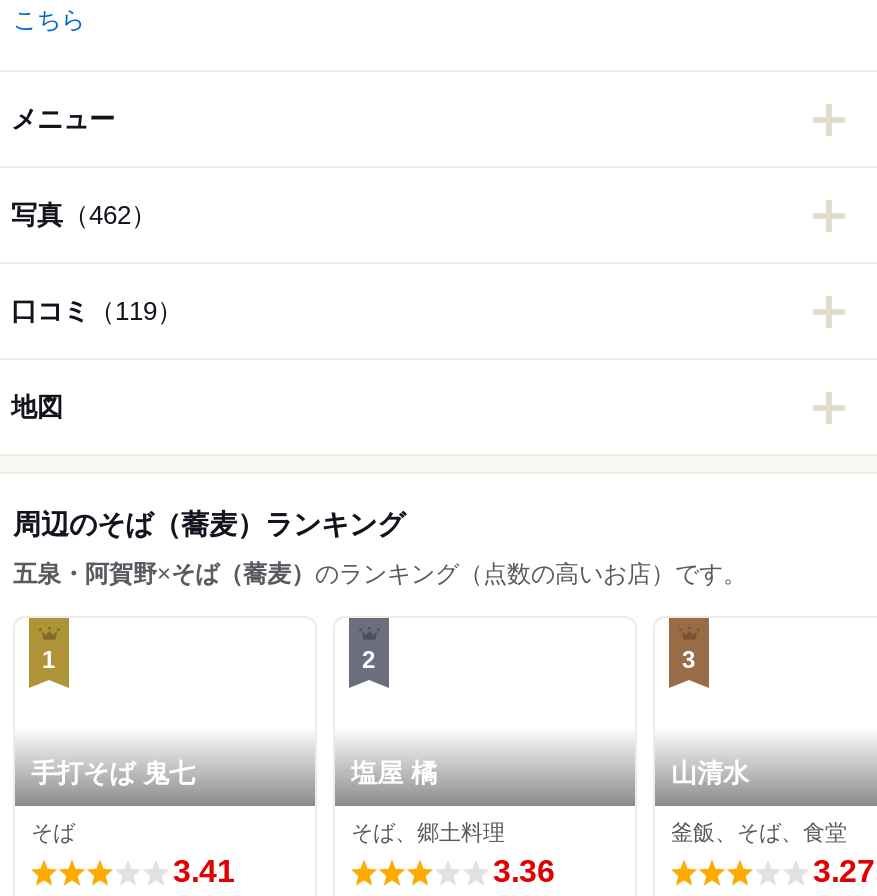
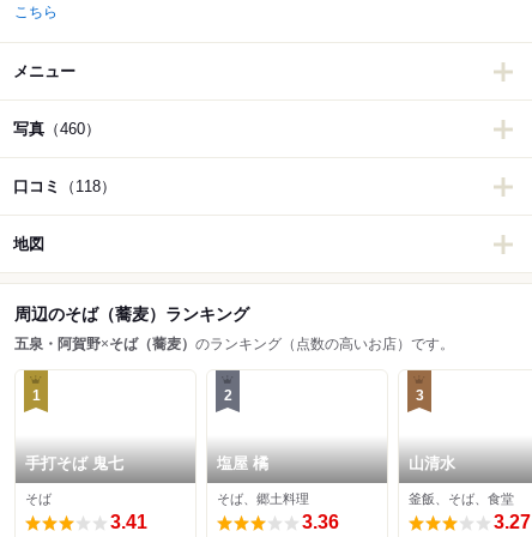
[11,201,157,231] 写真（462） -> [13,120,101,138] 写真（460）
[11,297,183,327] 口コミ（119） -> [13,178,116,196] 口コミ（118）

